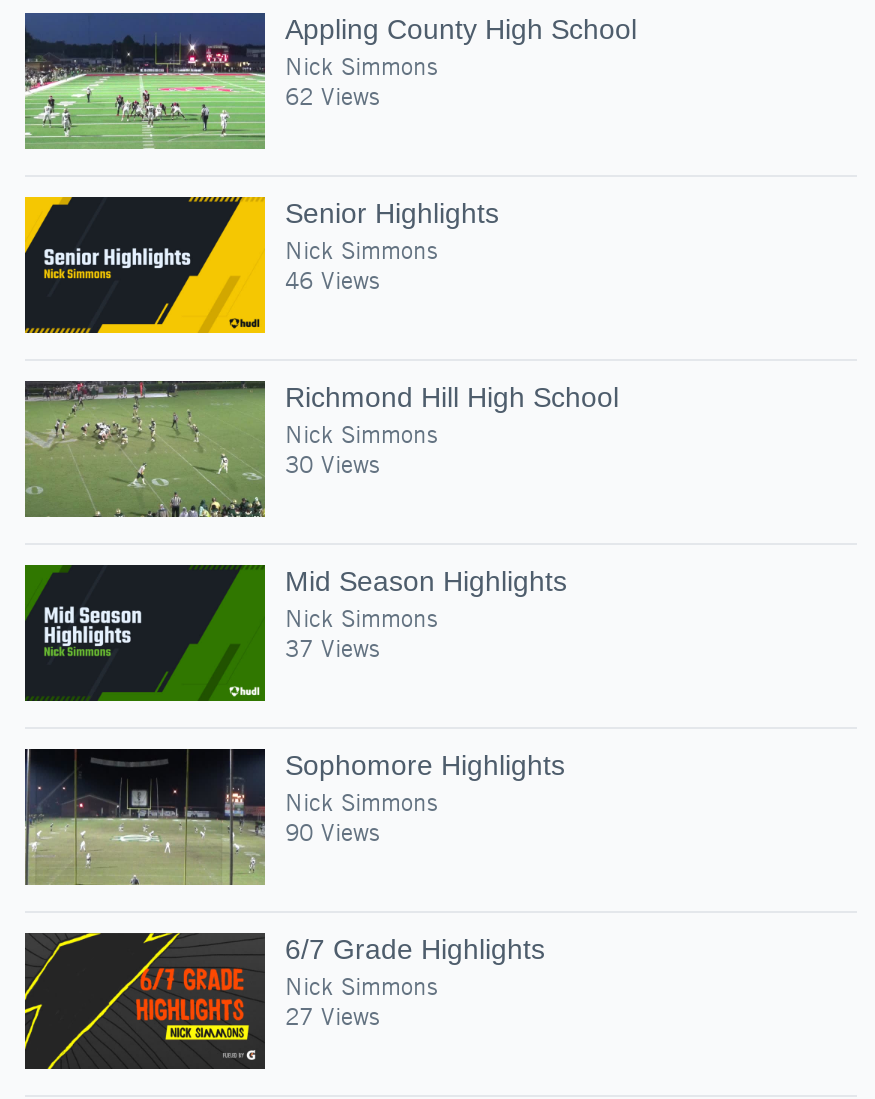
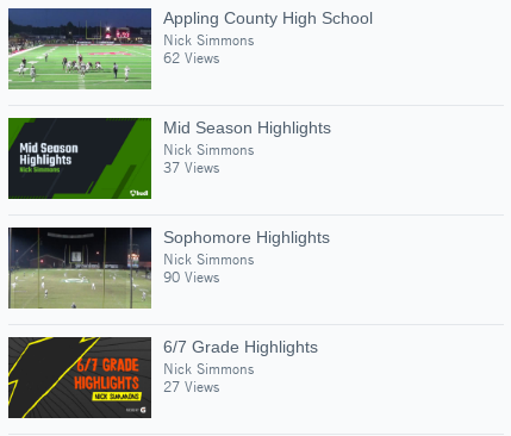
[23,195,499,335] [image] | Senior Highlights | Nick Simmons | 46 Views -> none
[25,381,619,519] [image] | Richmond Hill High School | Nick Simmons | 30 Views -> none

